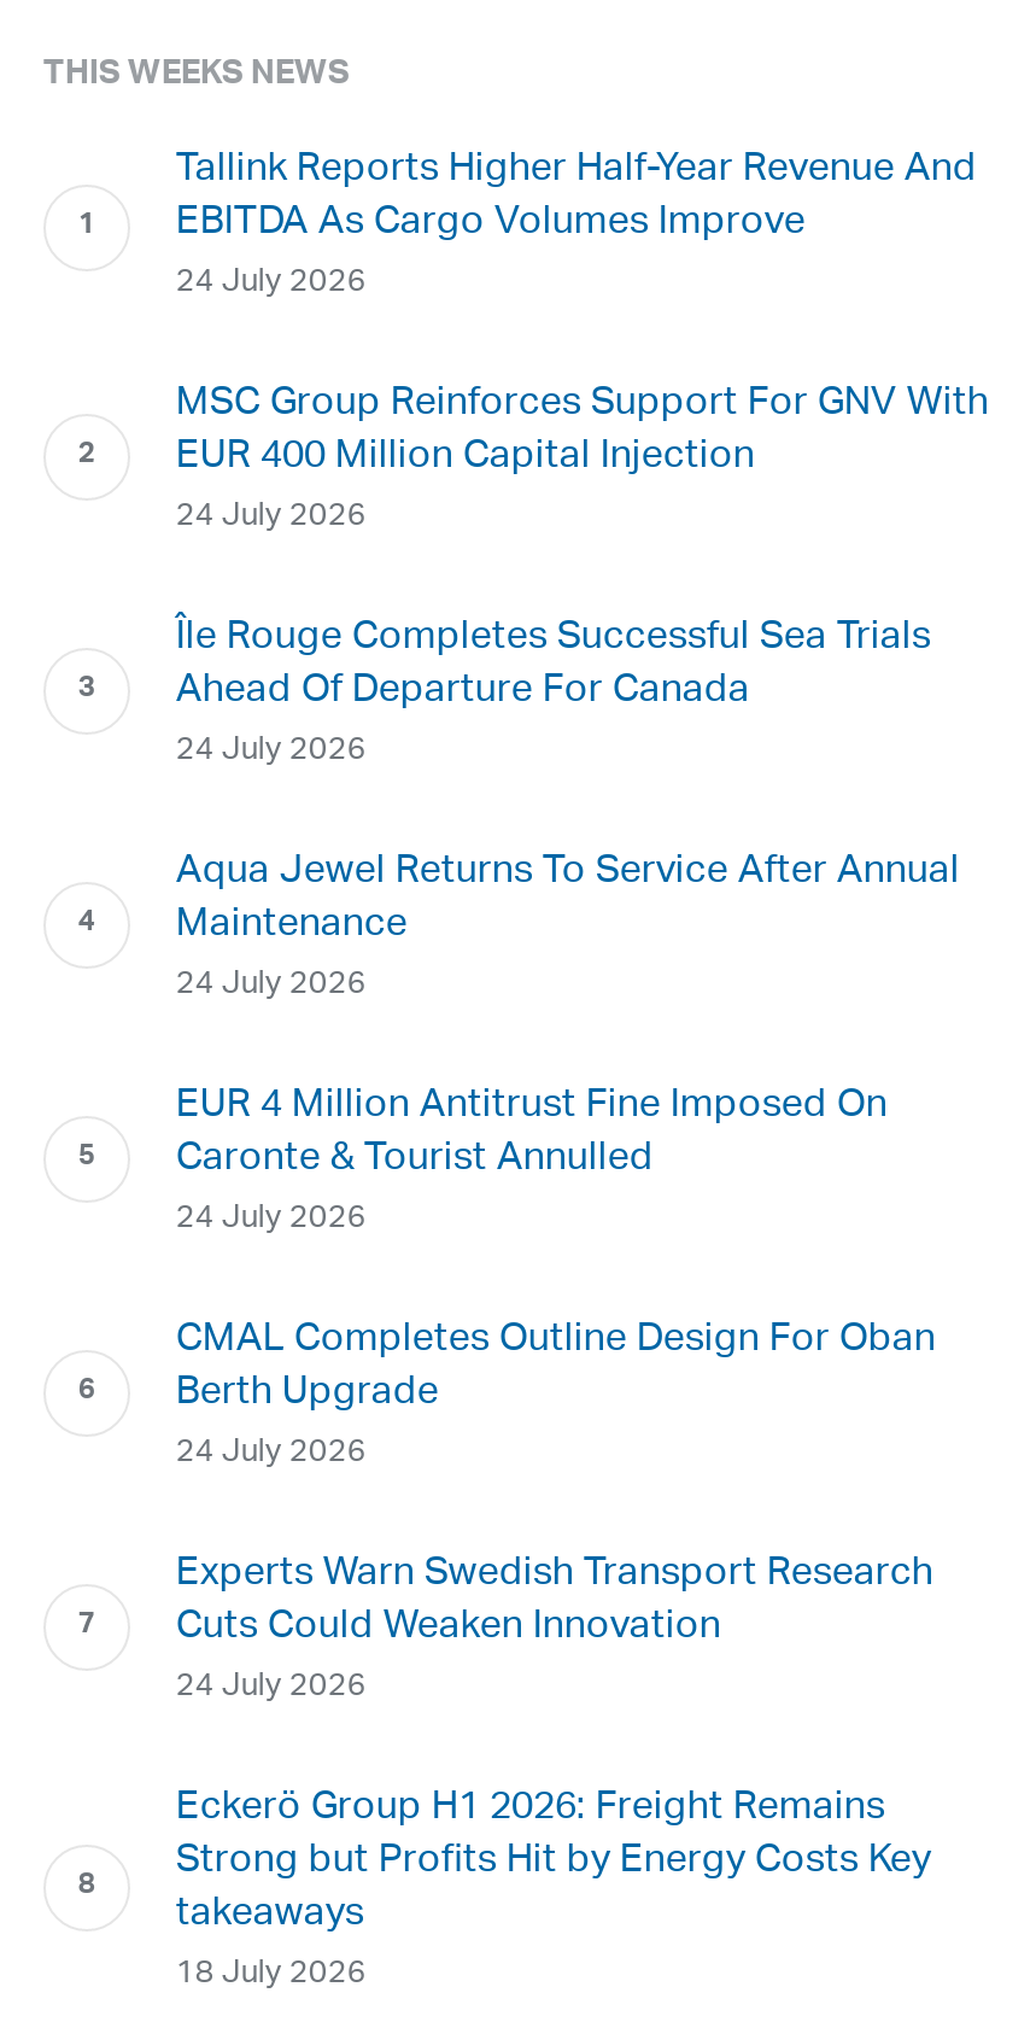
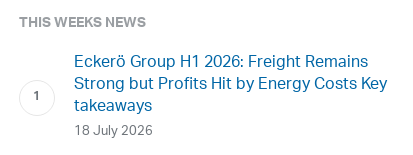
[176,132,989,1722] Tallink Reports Higher Half-Year Revenue And | EBITDA As Cargo Volumes Improve | 24 July 2026 | MSC Group Reinforces Support For GNV With | EUR 400 Million Capital Injection | 24 July 2026 | Île Rouge Completes Successful Sea Trials | Ahead Of Departure For Canada | 24 July 2026 | Aqua Jewel Returns To Service After Annual | Maintenance | 24 July 2026 | EUR 4 Million Antitrust Fine Imposed On | Caronte & Tourist Annulled | 24 July 2026 | CMAL Completes Outline Design For Oban | Berth Upgrade | 24 July 2026 | Experts Warn Swedish Transport Research | Cuts Could Weaken Innovation | 24 July 2026 -> none

